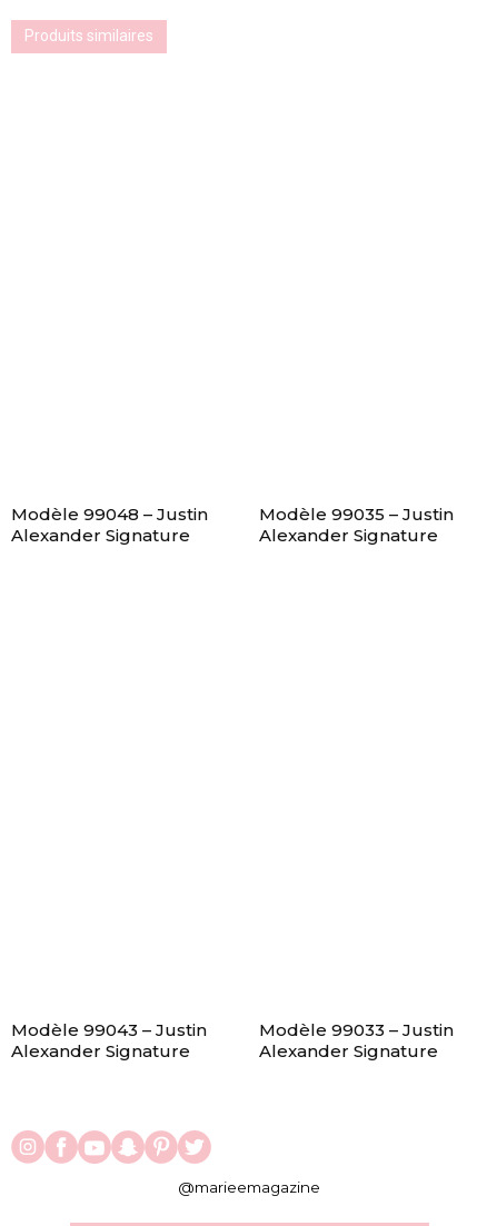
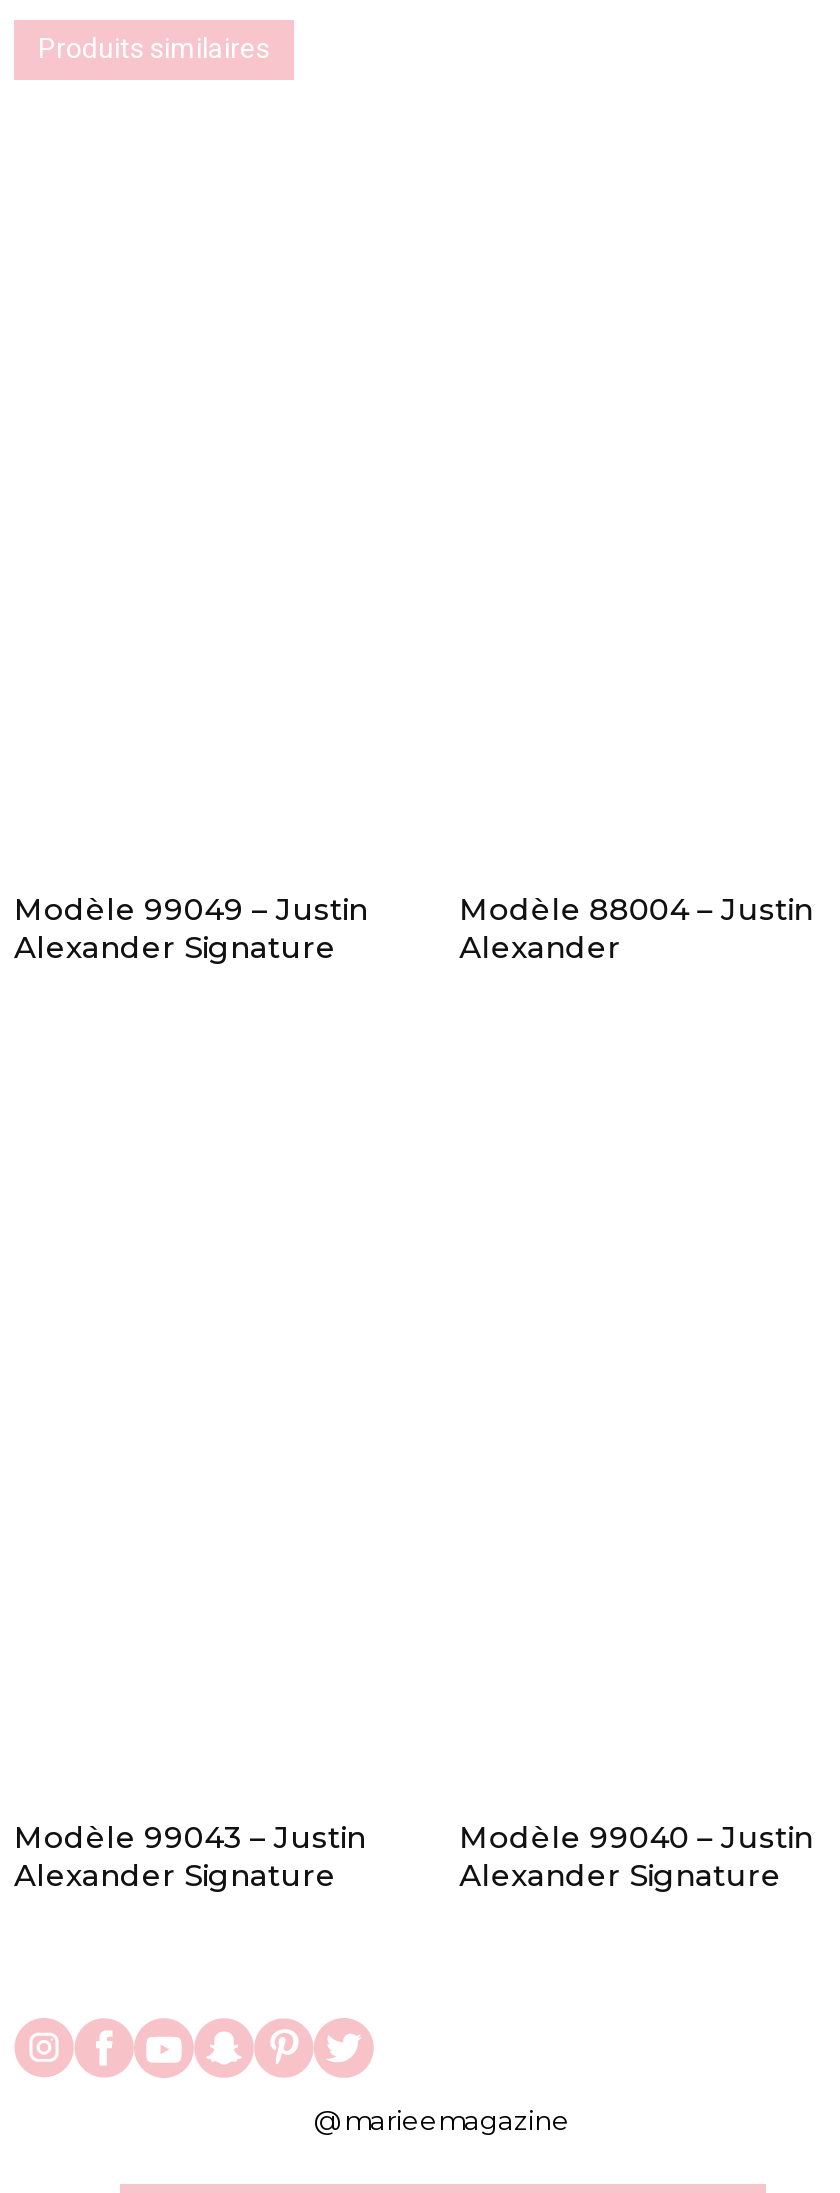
[11,503,208,524] Modèle 99048 – Justin -> [14,889,368,927] Modèle 99049 – Justin
[259,503,453,545] Modèle 99035 – Justin | Alexander Signature -> [459,889,813,965] Modèle 88004 – Justin | Alexander
[259,1019,453,1040] Modèle 99033 – Justin -> [459,1818,813,1856] Modèle 99040 – Justin

